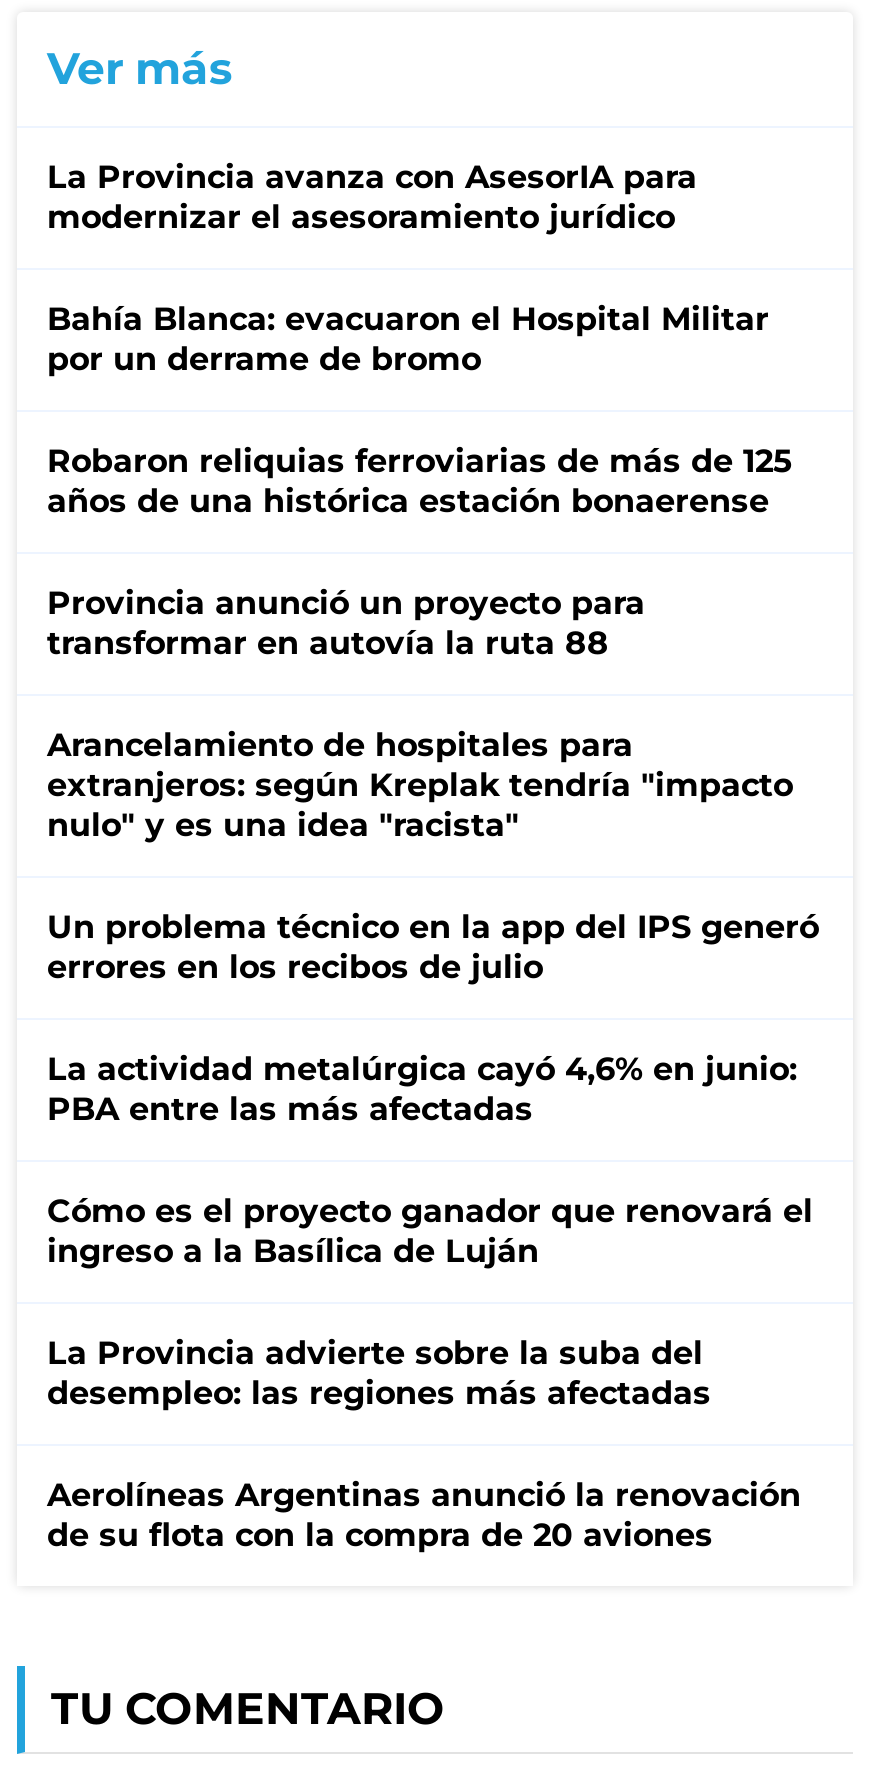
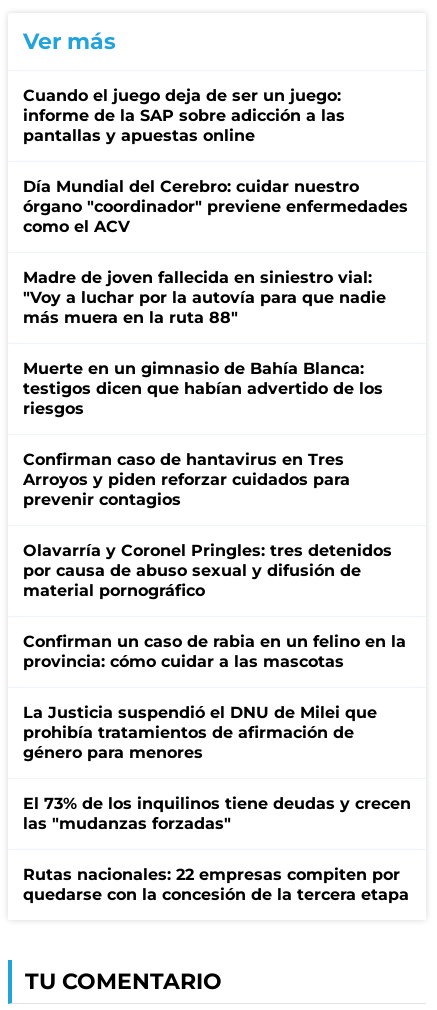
[47,158,697,236] La Provincia avanza con AsesorIA para | modernizar el asesoramiento jurídico -> [23,86,345,145] Cuando el juego deja de ser un juego: | informe de la SAP sobre adicción a las | pantallas y apuestas online
[47,300,769,378] Bahía Blanca: evacuaron el Hospital Militar | por un derrame de bromo -> [23,177,408,236] Día Mundial del Cerebro: cuidar nuestro | órgano "coordinador" previene enfermedades | como el ACV
[47,442,793,520] Robaron reliquias ferroviarias de más de 125 | años de una histórica estación bonaerense -> [23,268,386,327] Madre de joven fallecida en siniestro vial: | "Voy a luchar por la autovía para que nadie | más muera en la ruta 88"
[47,584,645,662] Provincia anunció un proyecto para | transformar en autovía la ruta 88 -> [23,359,383,418] Muerte en un gimnasio de Bahía Blanca: | testigos dicen que habían advertido de los | riesgos
[47,726,793,844] Arancelamiento de hospitales para | extranjeros: según Kreplak tendría "impacto | nulo" y es una idea "racista" -> [23,450,350,509] Confirman caso de hantavirus en Tres | Arroyos y piden reforzar cuidados para | prevenir contagios
[47,908,819,986] Un problema técnico en la app del IPS generó | errores en los recibos de julio -> [23,541,392,600] Olavarría y Coronel Pringles: tres detenidos | por causa de abuso sexual y difusión de | material pornográfico
[47,1050,797,1128] La actividad metalúrgica cayó 4,6% en junio: | PBA entre las más afectadas -> [23,632,406,671] Confirman un caso de rabia en un felino en la | provincia: cómo cuidar a las mascotas
[47,1192,813,1270] Cómo es el proyecto ganador que renovará el | ingreso a la Basílica de Luján -> [23,703,377,762] La Justicia suspendió el DNU de Milei que | prohibía tratamientos de afirmación de | género para menores
[47,1334,711,1412] La Provincia advierte sobre la suba del | desempleo: las regiones más afectadas -> [23,794,411,833] El 73% de los inquilinos tiene deudas y crecen | las "mudanzas forzadas"
[47,1476,801,1554] Aerolíneas Argentinas anunció la renovación | de su flota con la compra de 20 aviones -> [23,865,409,904] Rutas nacionales: 22 empresas compiten por | quedarse con la concesión de la tercera etapa

